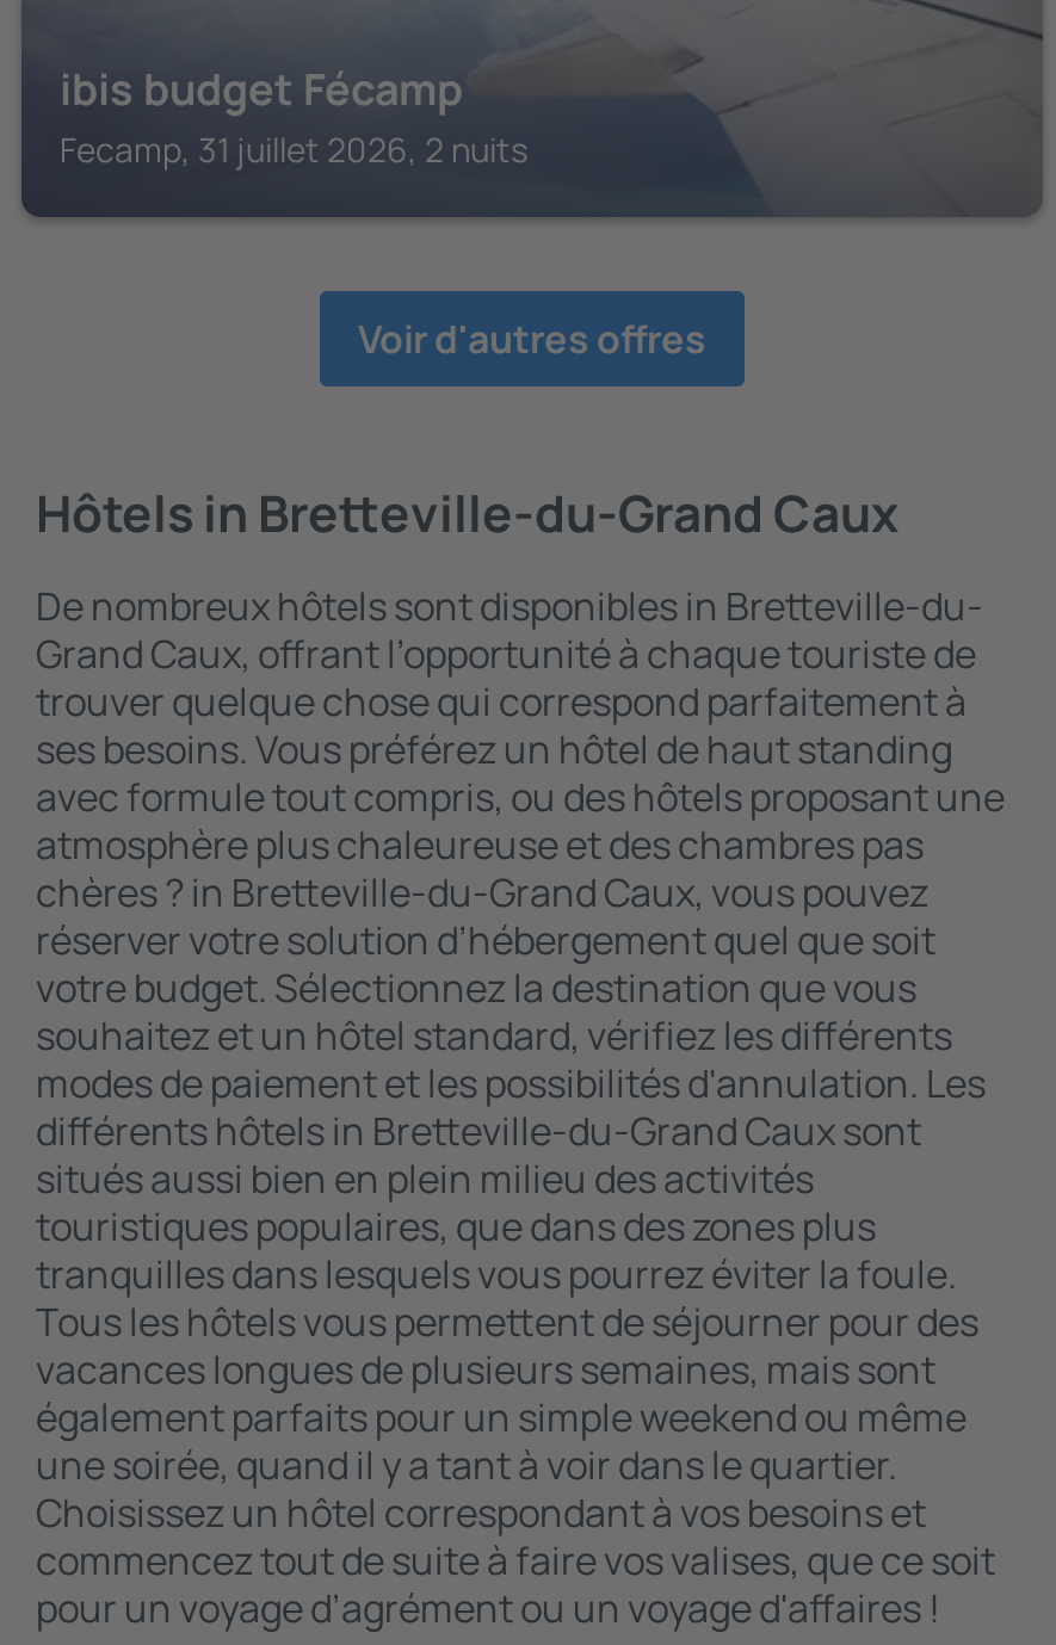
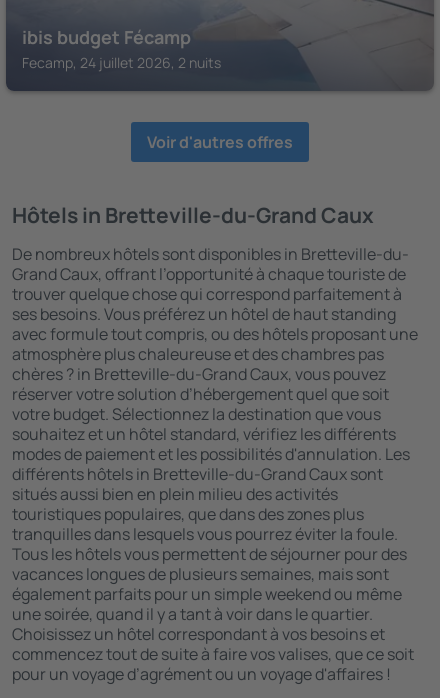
[60,126,527,172] Fecamp, 31 juillet 2026, 2 nuits -> [22,53,221,72] Fecamp, 24 juillet 2026, 2 nuits

